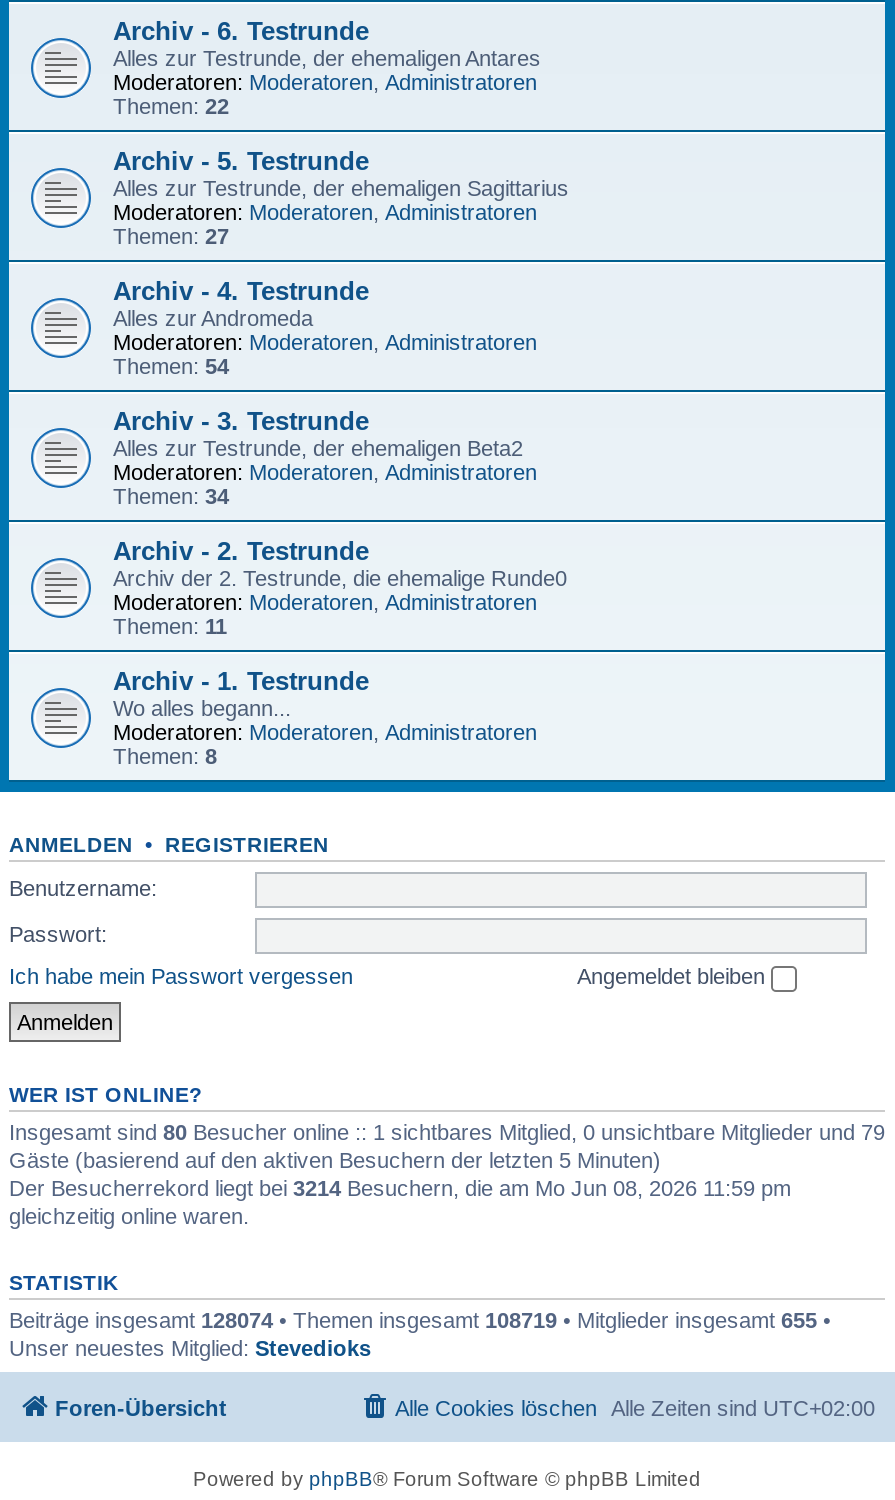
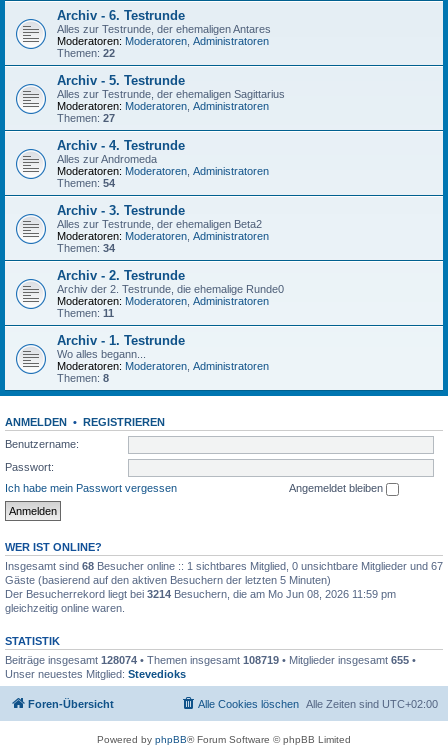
[9,1119,885,1143] Insgesamt sind 80 Besucher online :: 1 sichtbares Mitglied, 0 unsichtbare Mitglieder und 79 -> [5,560,443,572] Insgesamt sind 68 Besucher online :: 1 sichtbares Mitglied, 0 unsichtbare Mitglieder und 67

